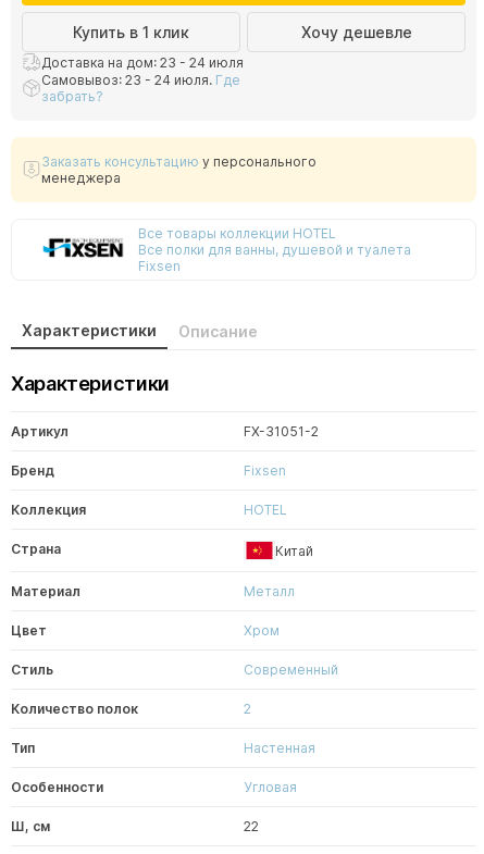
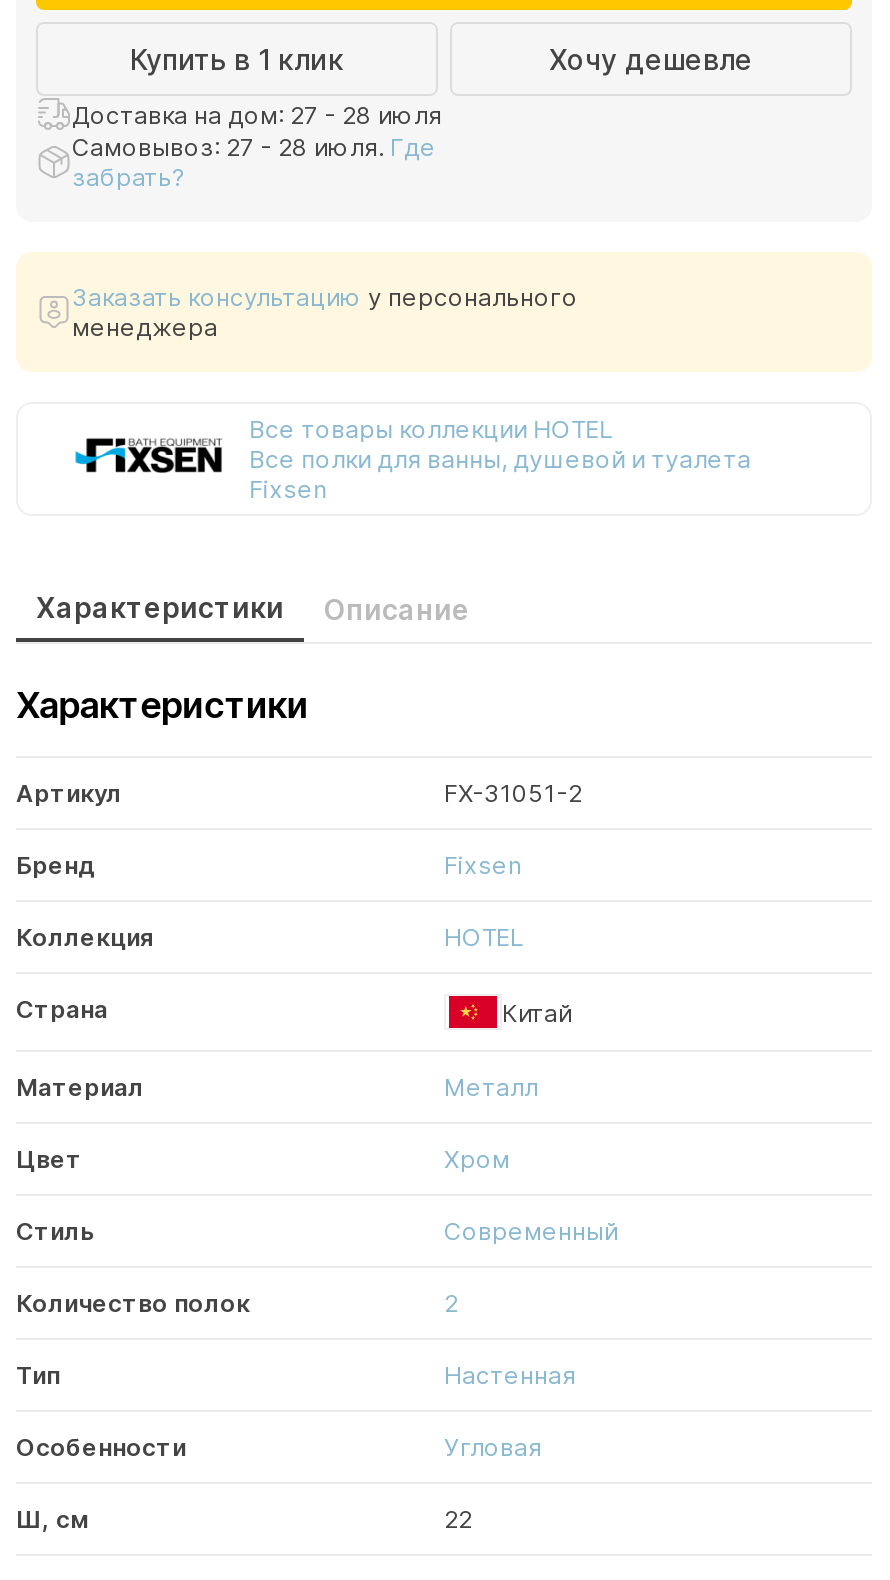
[41,54,244,70] Доставка на дом: 23 - 24 июля -> [72,99,442,129] Доставка на дом: 27 - 28 июля
[41,72,240,88] Самовывоз: 23 - 24 июля. Где -> [72,132,436,162] Самовывоз: 27 - 28 июля. Где

